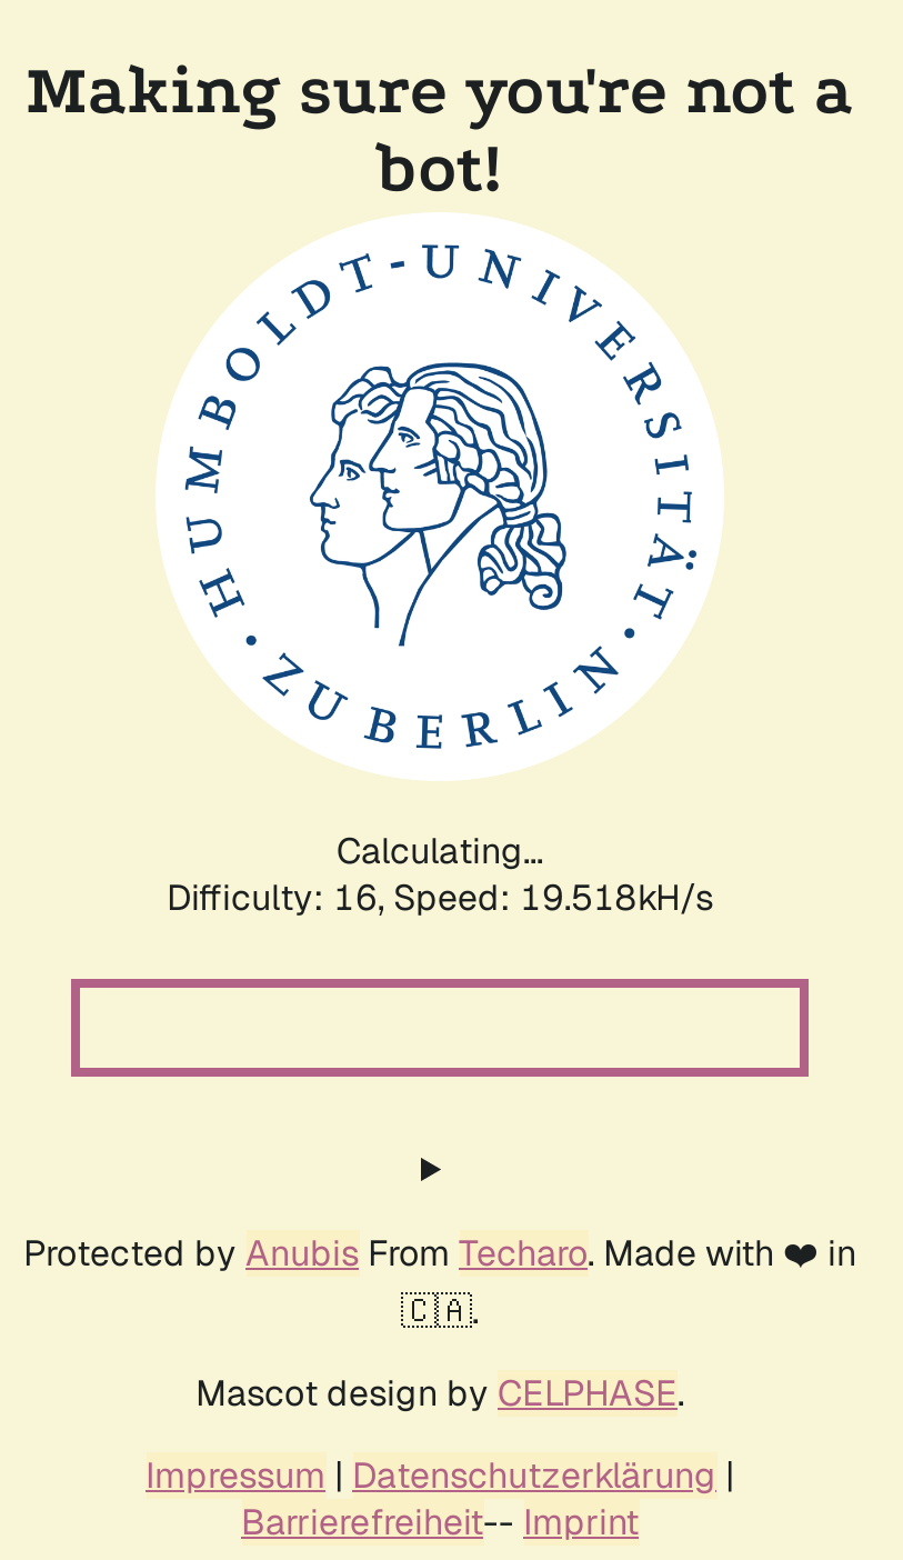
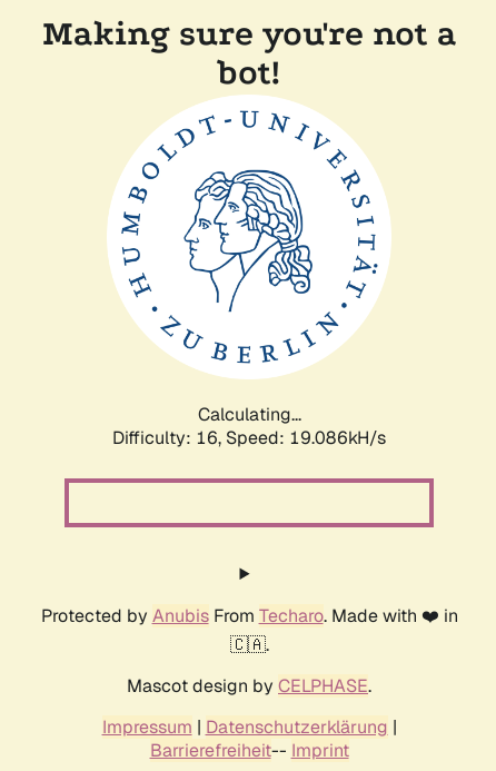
[167,874,713,921] Difficulty: 16, Speed: 19.518kH/s -> [112,426,386,449] Difficulty: 16, Speed: 19.086kH/s

